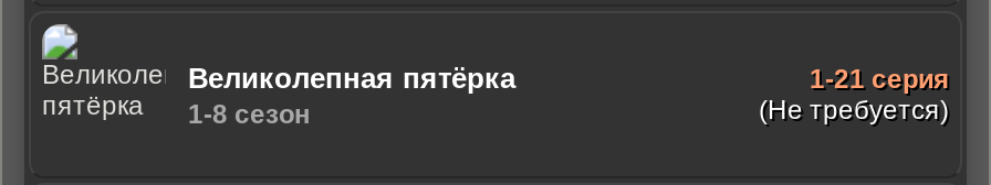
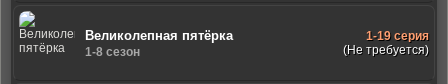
[810,64,949,95] 1-21 серия -> [366,29,429,43] 1-19 серия

